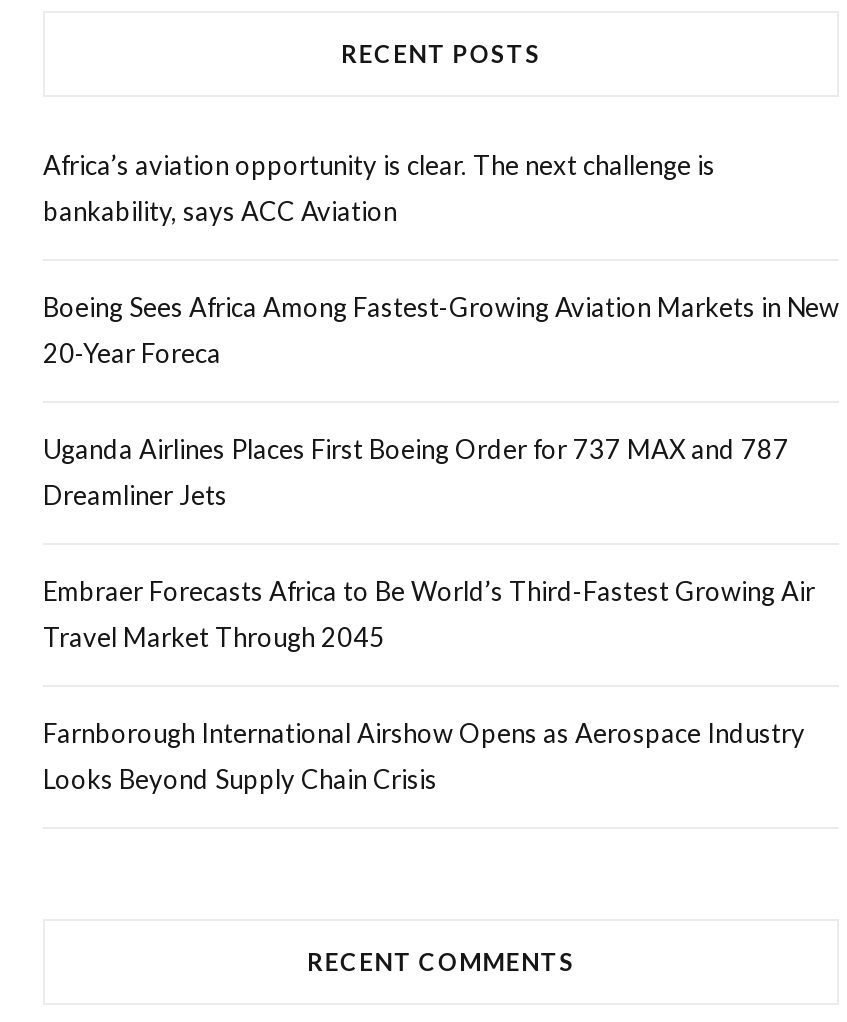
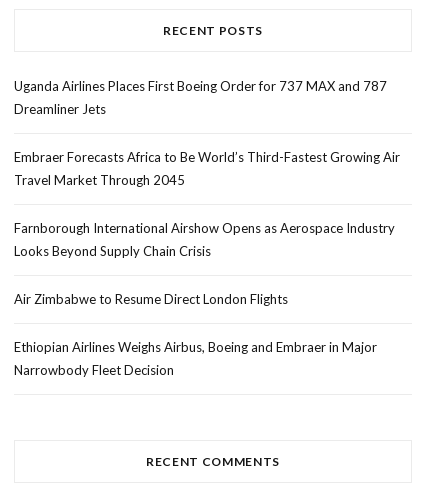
[43,149,839,369] Africa’s aviation opportunity is clear. The next challenge is | bankability, says ACC Aviation | Boeing Sees Africa Among Fastest-Growing Aviation Markets in New | 20-Year Foreca -> none
moved [43,433,815,795] -> [14,78,400,259]: Uganda Airlines Places First Boeing Order for 737 MAX and 787 | Dreamliner Jets | Embraer Forecasts Africa to Be World’s Third-Fastest Growing Air | Travel Market Through 2045 | Farnborough International Airshow Opens as Aerospace Industry | Looks Beyond Supply Chain Crisis
none -> [14,291,377,378] Air Zimbabwe to Resume Direct London Flights | Ethiopian Airlines Weighs Airbus, Boeing and Embraer in Major | Narrowbody Fleet Decision

